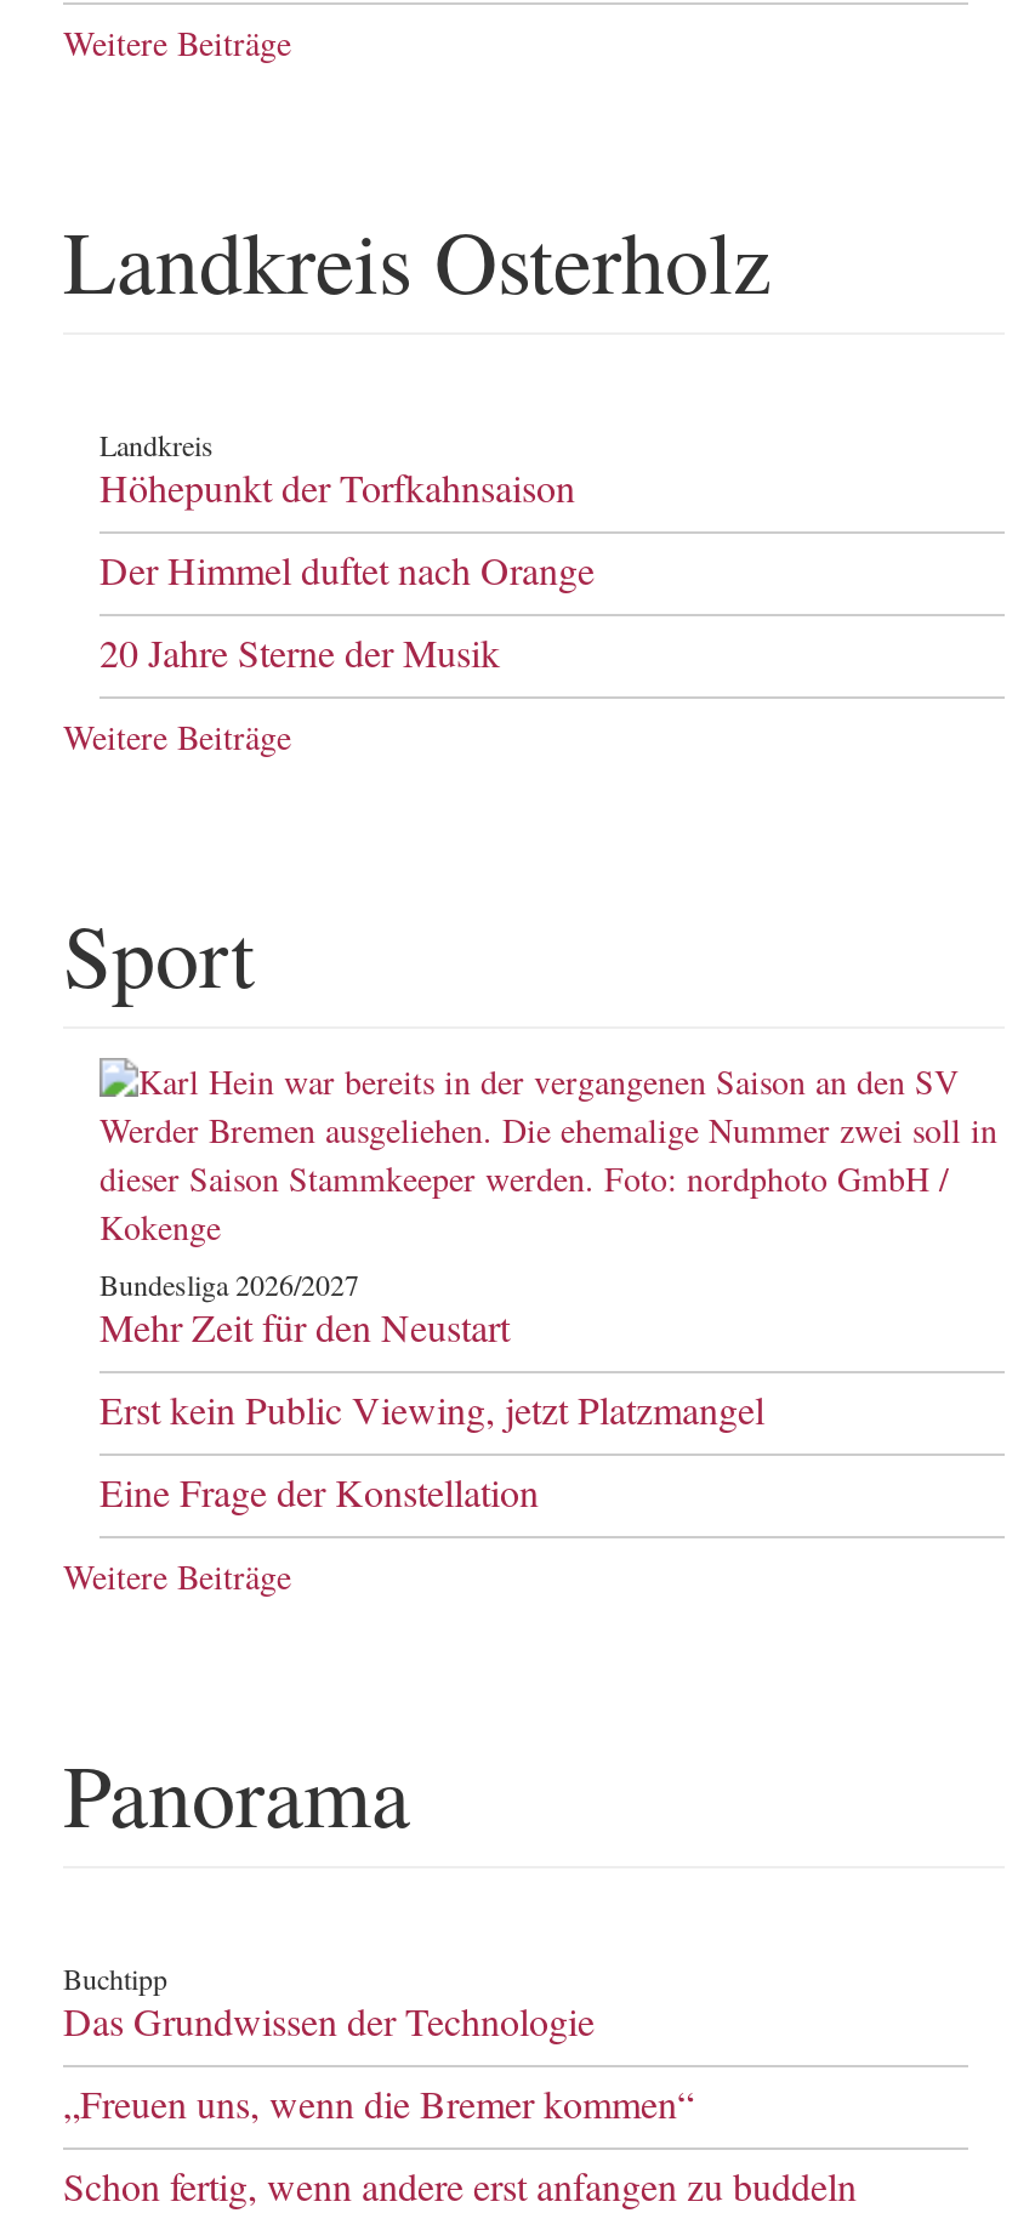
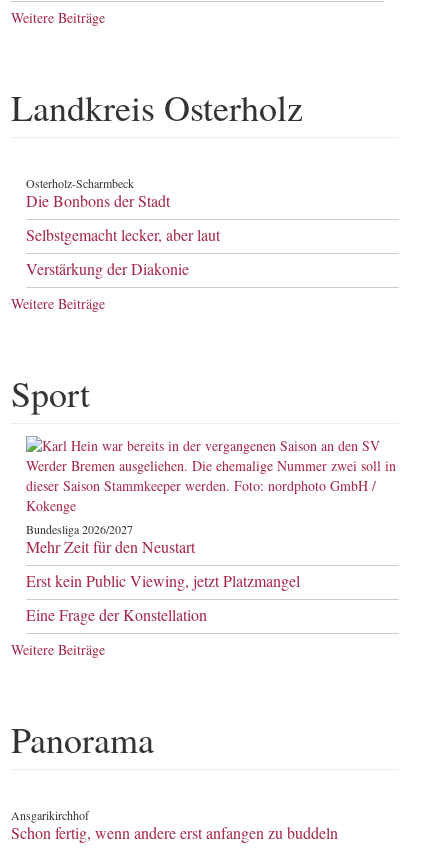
[99,424,575,512] Landkreis | Höhepunkt der Torfkahnsaison -> [26,175,170,211] Osterholz-Scharmbeck | Die Bonbons der Stadt
[99,543,595,594] Der Himmel duftet nach Orange -> [26,224,220,245] Selbstgemacht lecker, aber laut
[99,626,500,677] 20 Jahre Sterne der Musik -> [26,258,189,279] Verstärkung der Diakonie
[63,1958,694,2128] Buchtipp | Das Grundwissen der Technologie | „Freuen uns, wenn die Bremer kommen“ -> [11,807,89,823] Ansgarikirchhof

